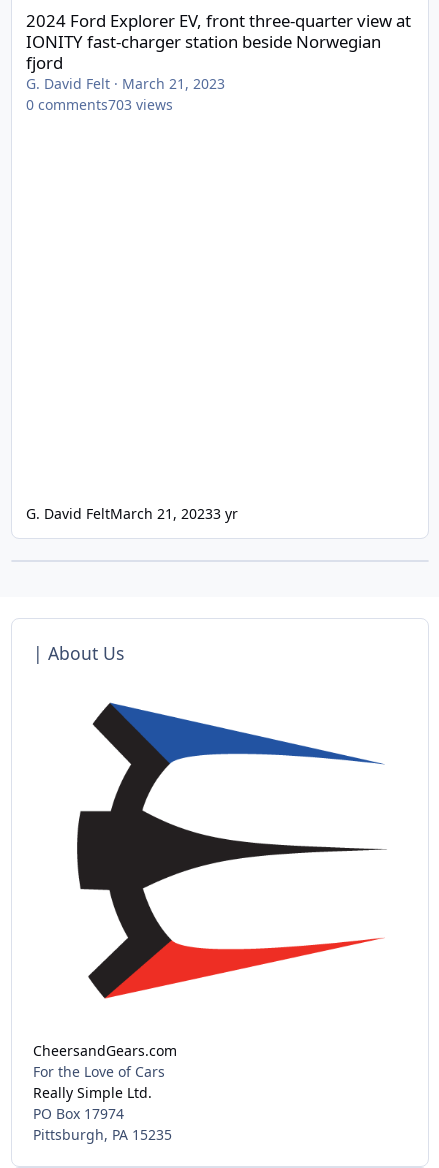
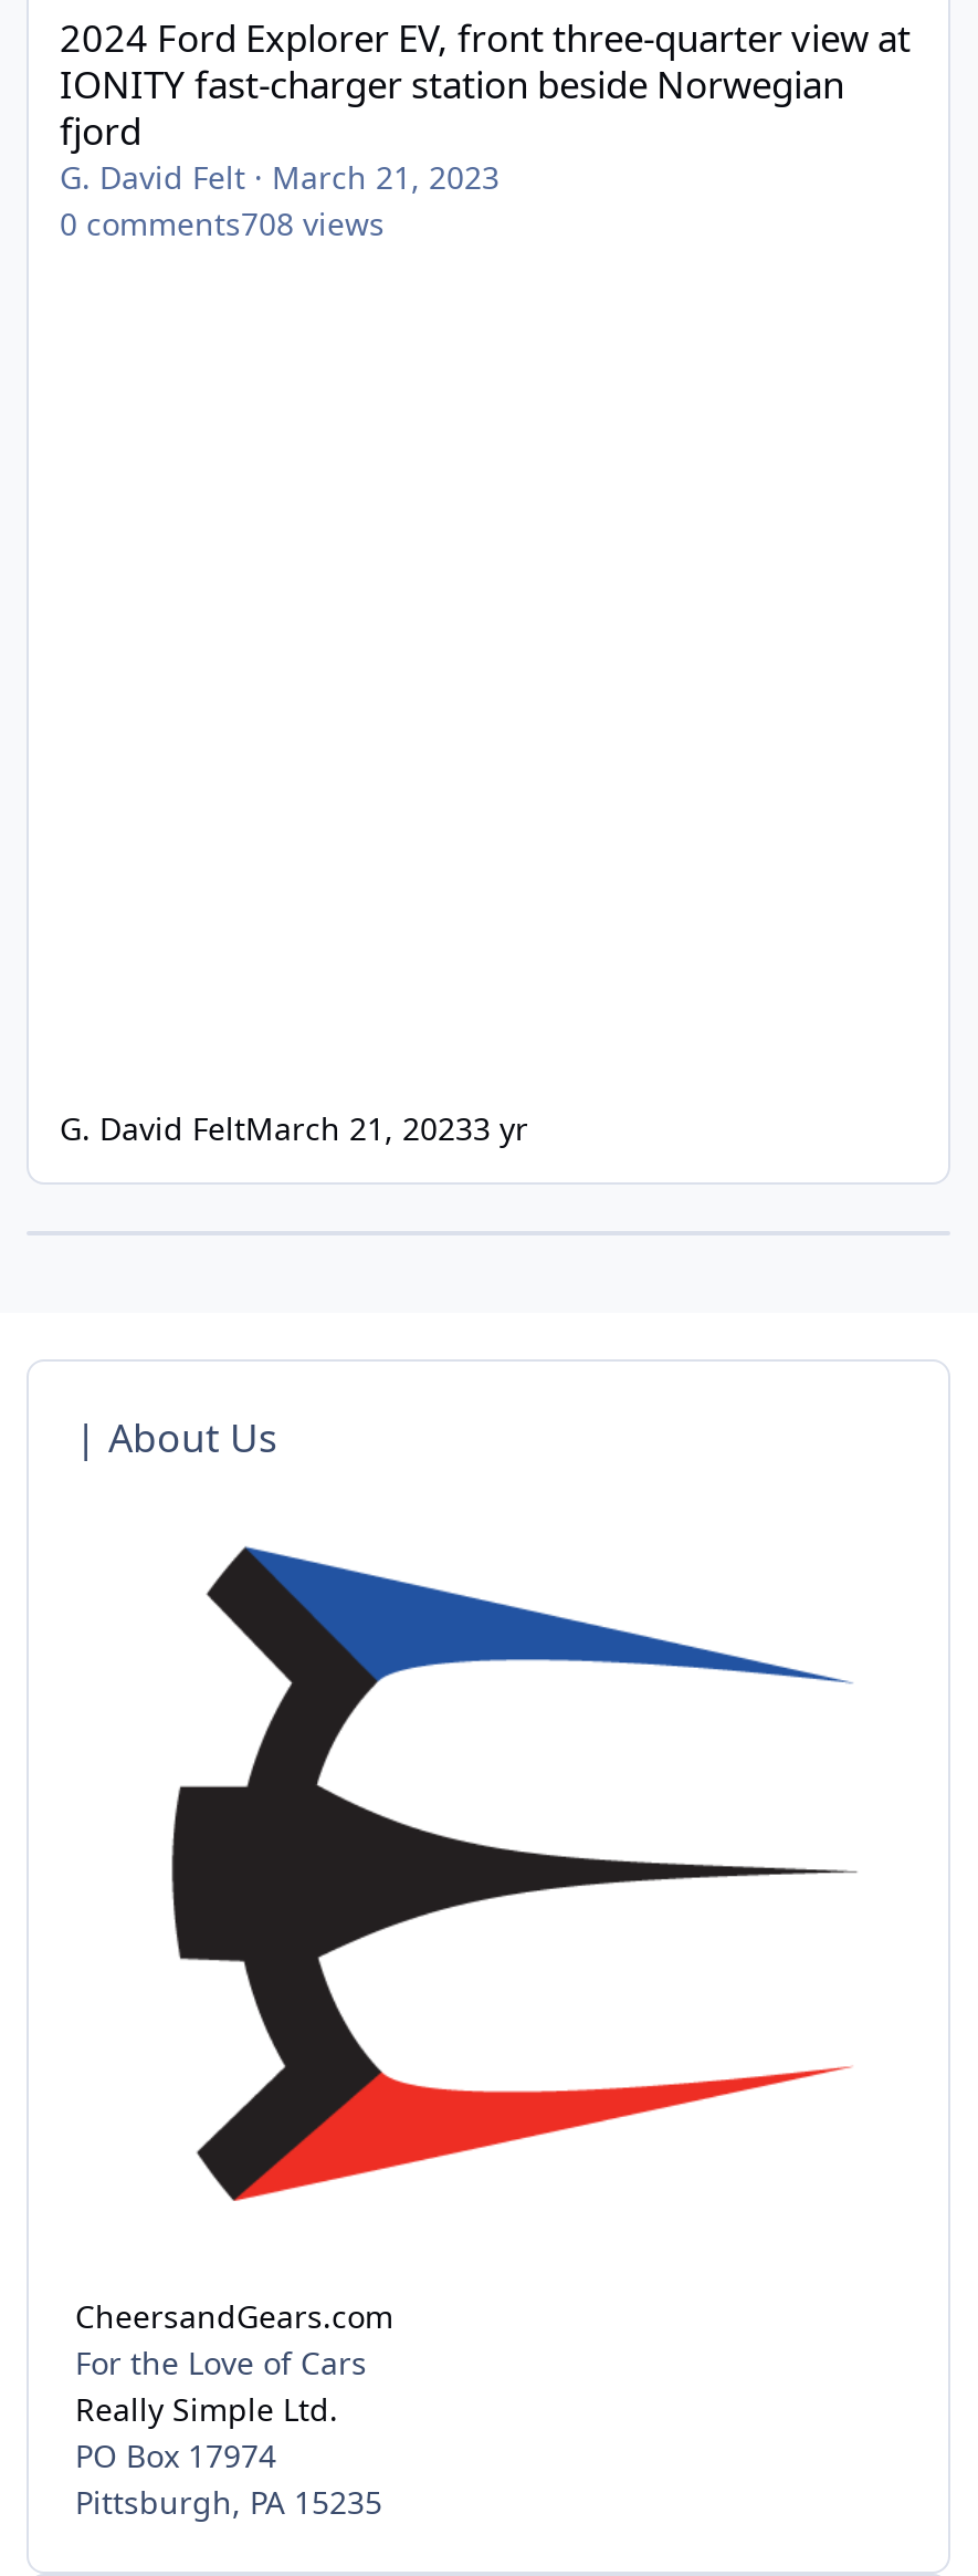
[26,95,173,114] 0 comments703 views -> [60,202,385,244] 0 comments708 views

